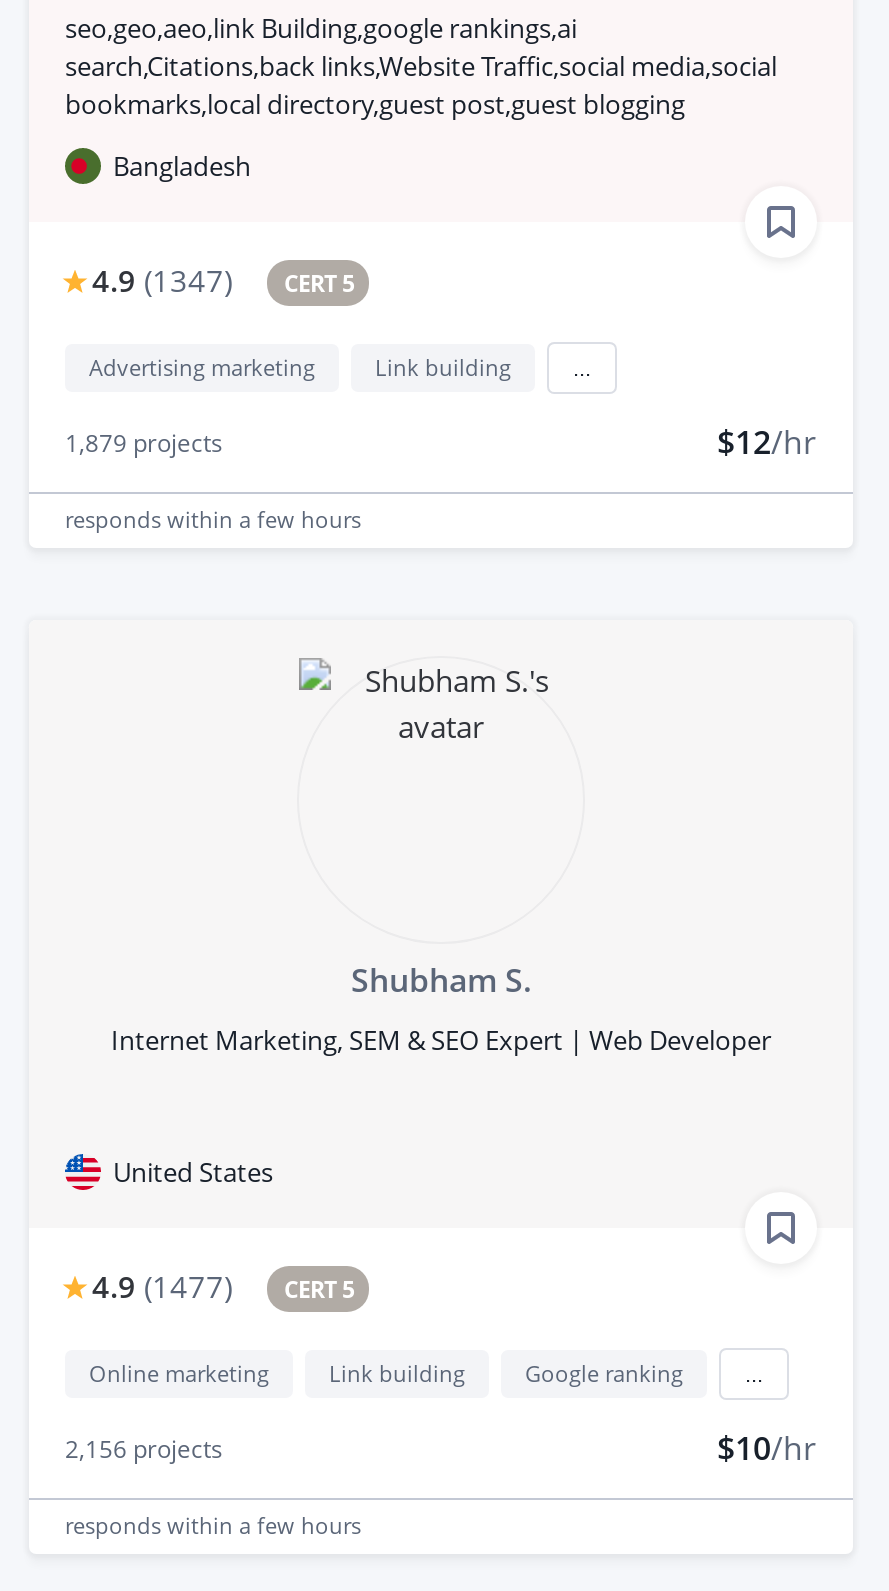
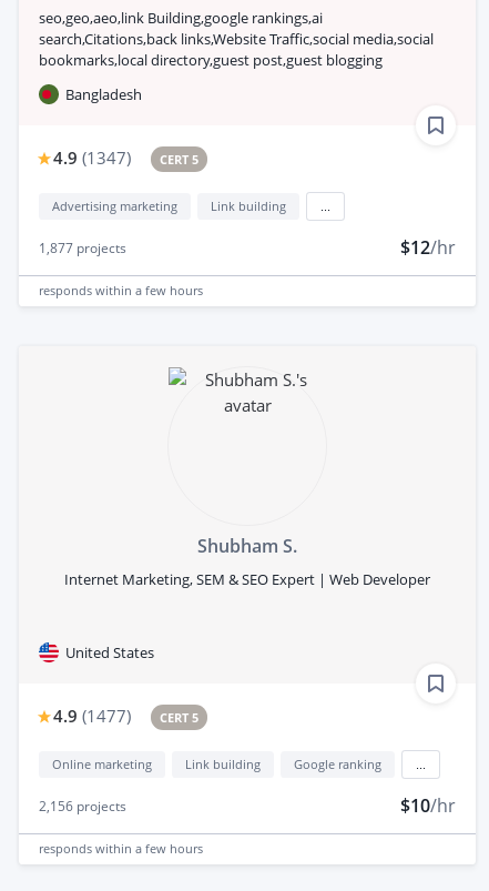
[65,425,223,459] 1,879 projects -> [39,238,126,257] 1,877 projects

